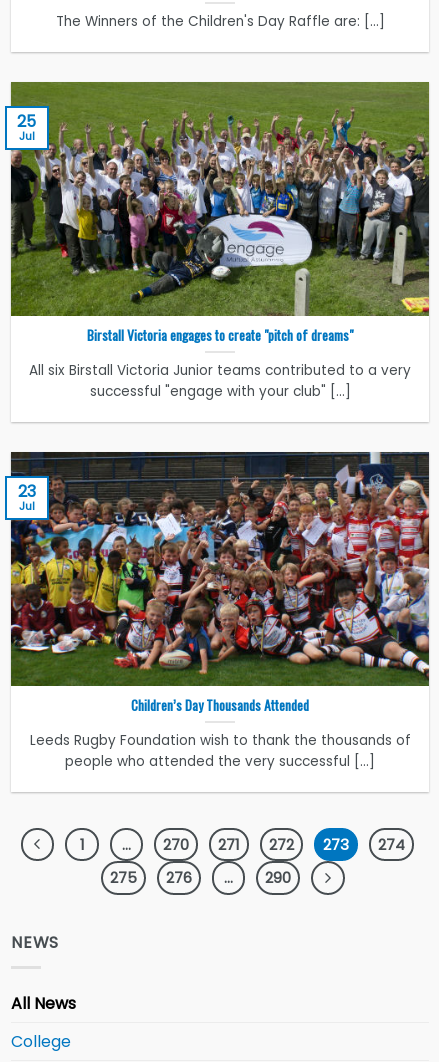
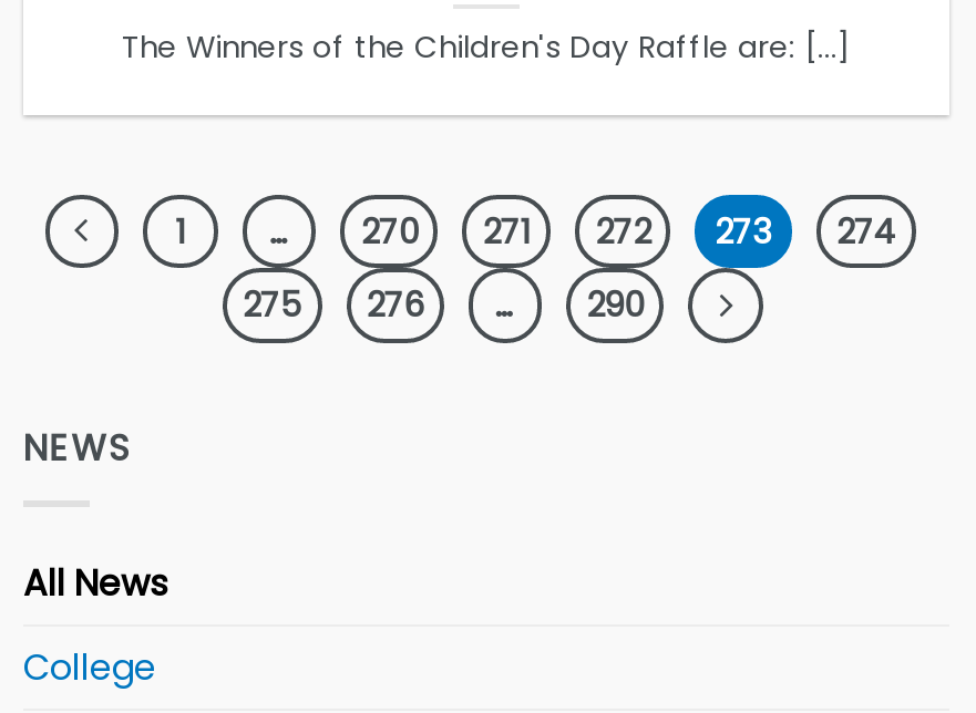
[10,81,430,317] [image] | 25 | Jul -> none
[29,325,411,400] Birstall Victoria engages to create "pitch of dreams" | All six Birstall Victoria Junior teams contributed to a very | successful "engage with your club" [...] -> none
[10,451,430,687] [image] | 23 | Jul -> none
[29,695,410,770] Children’s Day Thousands Attended | Leeds Rugby Foundation wish to thank the thousands of | people who attended the very successful [...] -> none

